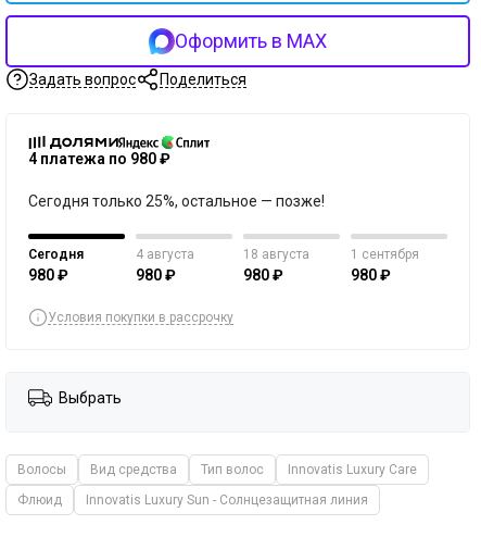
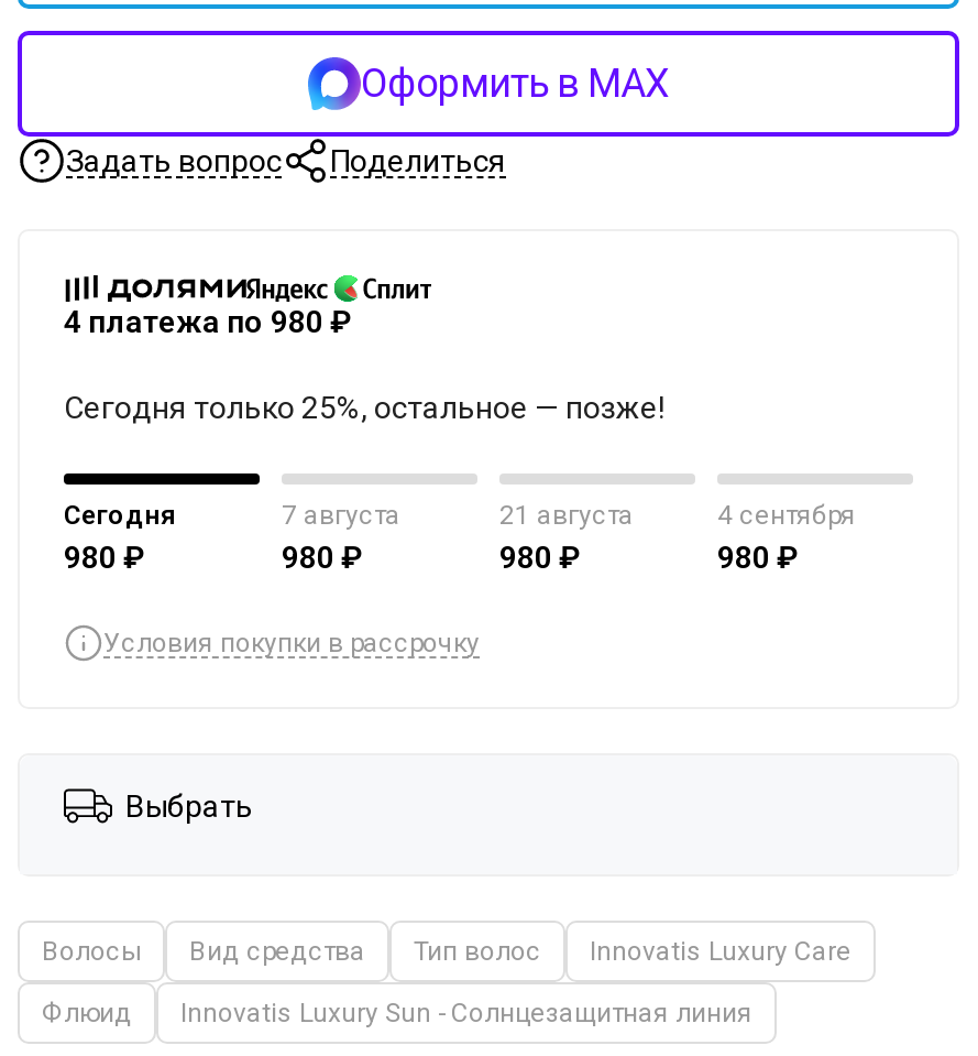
[136,247,194,262] 4 августа -> [282,500,400,531] 7 августа
[243,247,309,262] 18 августа -> [499,500,634,531] 21 августа
[351,247,419,262] 1 сентября -> [717,500,856,531] 4 сентября

